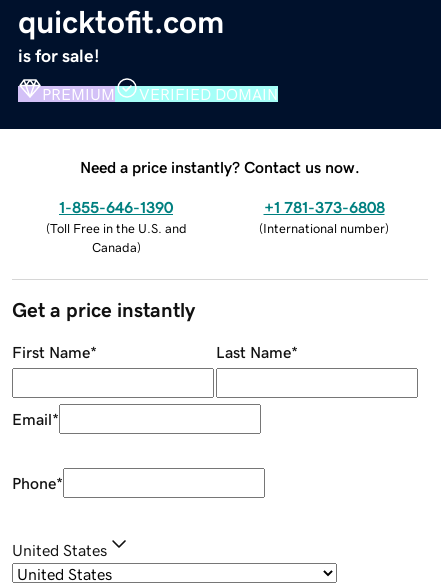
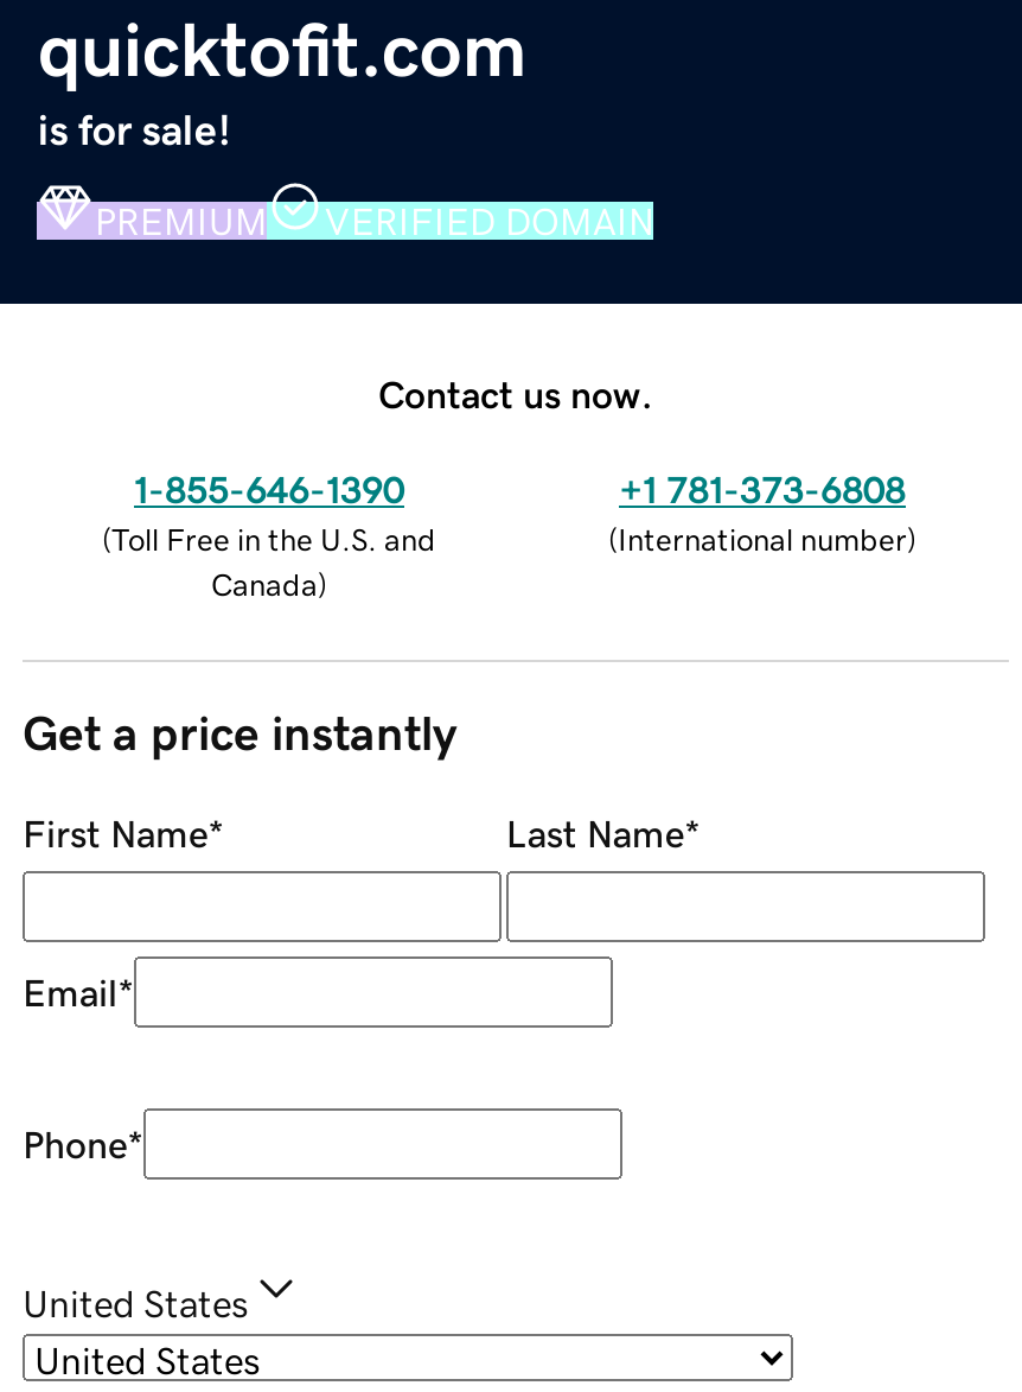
[80,159,360,175] Need a price instantly? Contact us now. -> [378,374,653,412] Contact us now.

